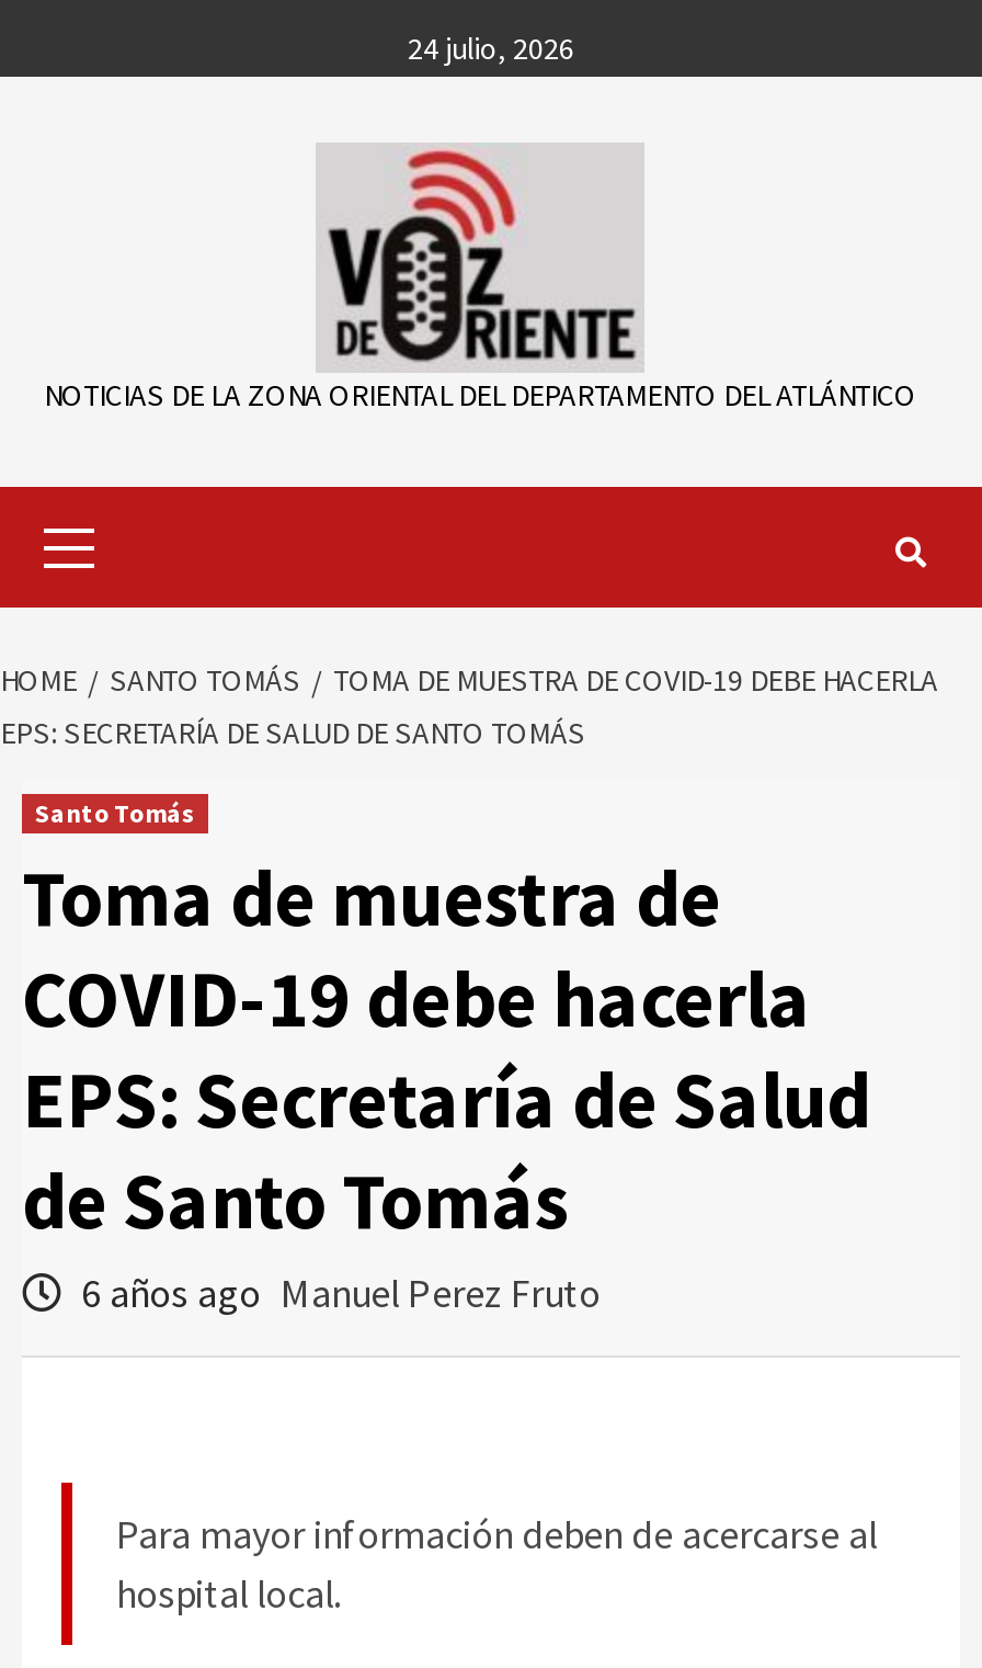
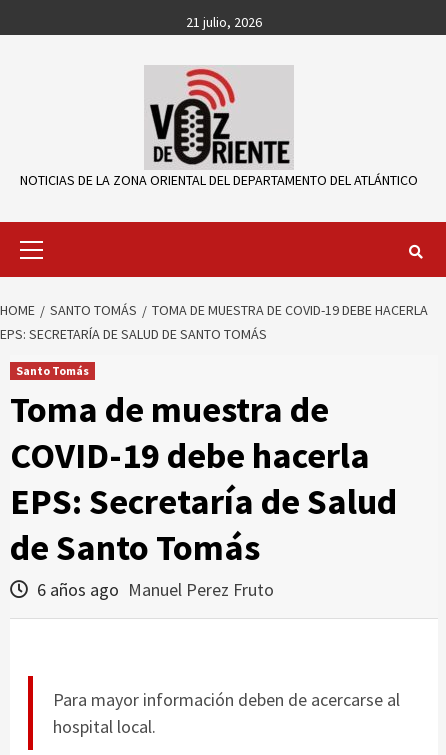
[408,29,574,68] 24 julio, 2026 -> [186,13,262,31] 21 julio, 2026

